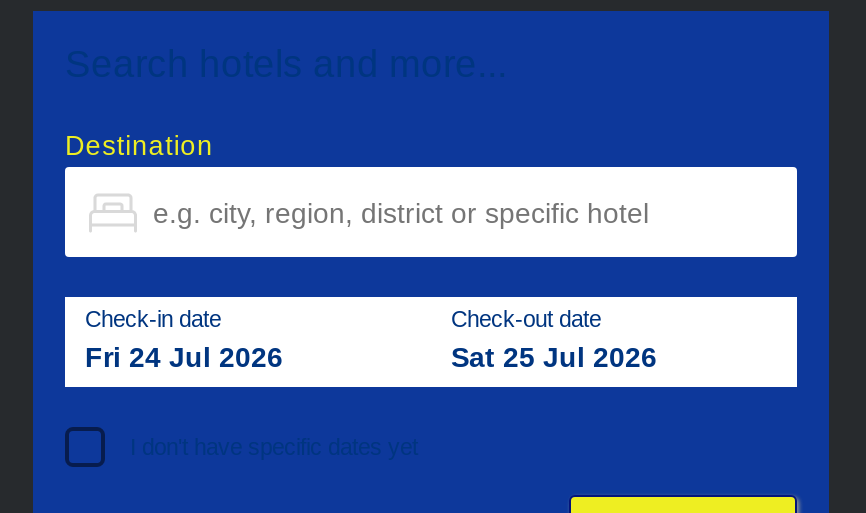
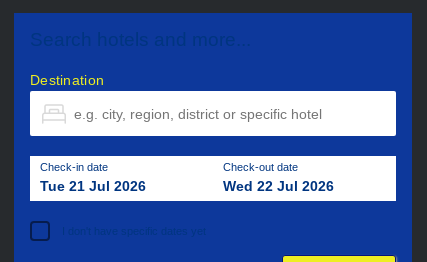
[85,341,283,373] Fri 24 Jul 2026 -> [40,178,146,194] Tue 21 Jul 2026
[451,341,657,373] Sat 25 Jul 2026 -> [223,178,334,194] Wed 22 Jul 2026

